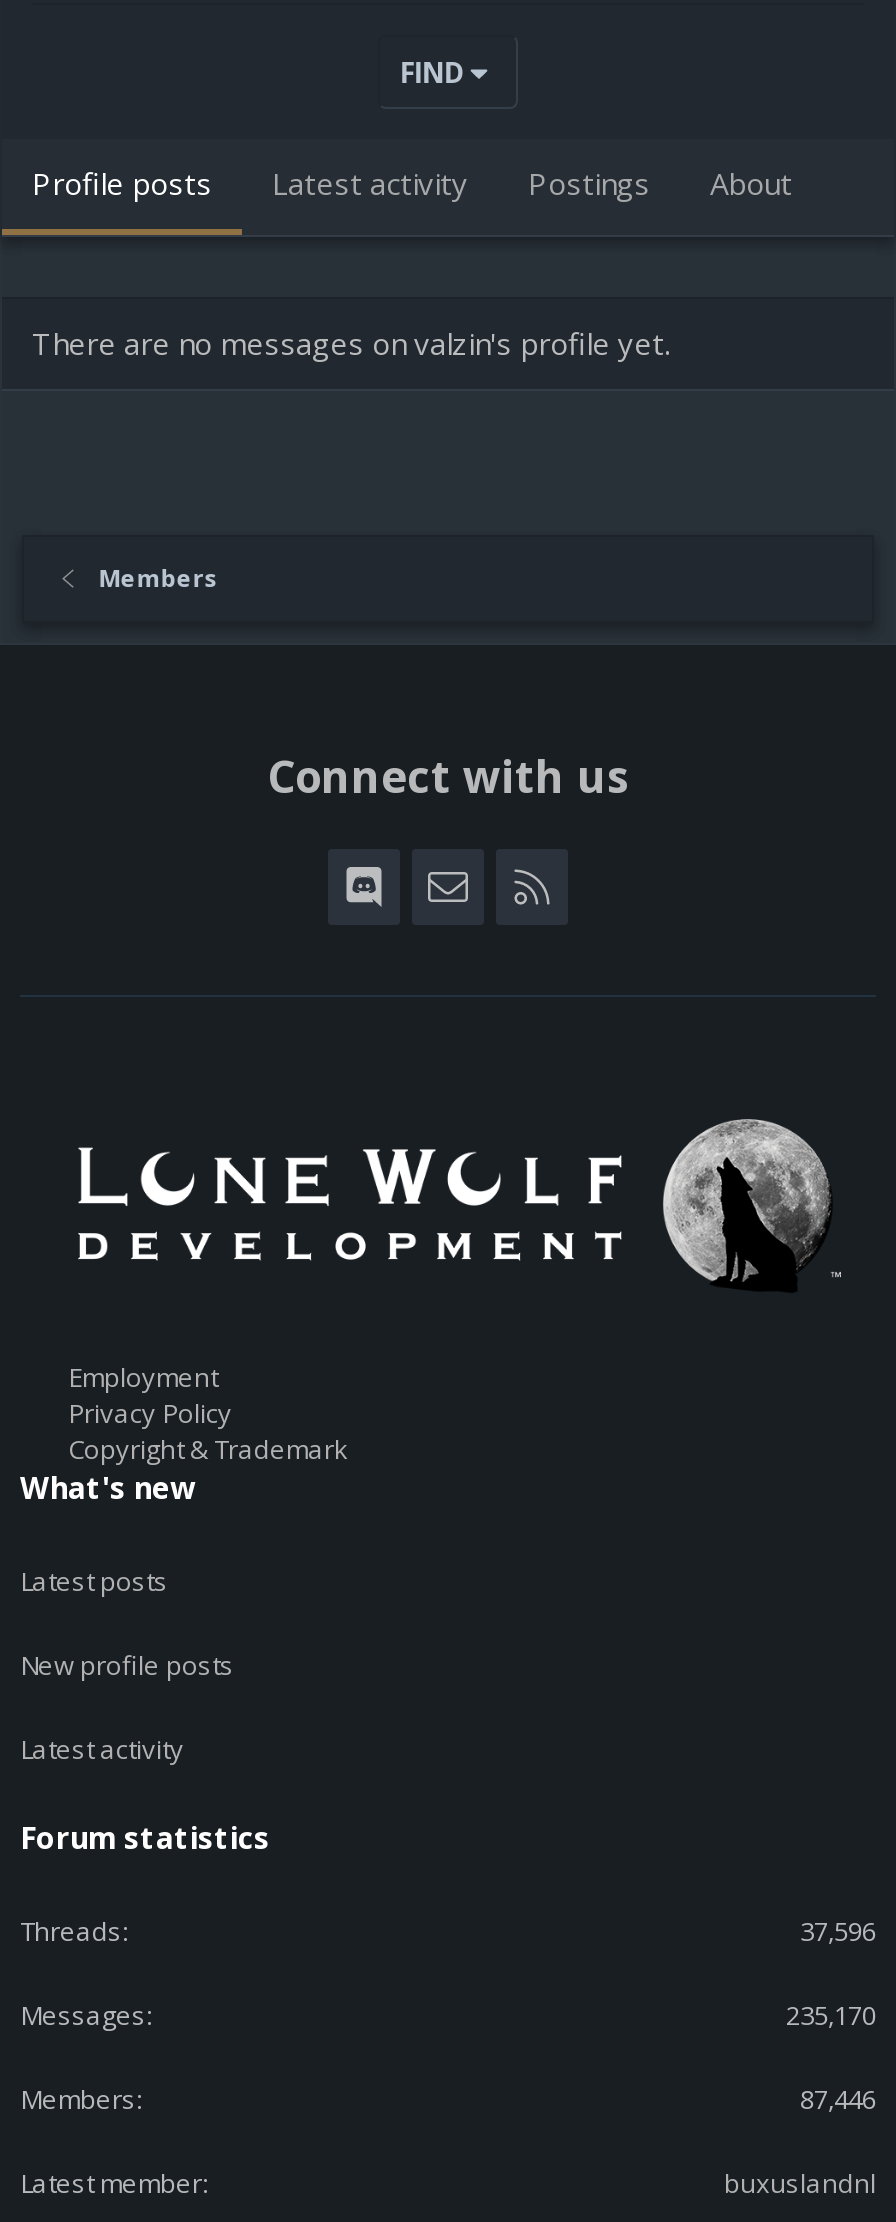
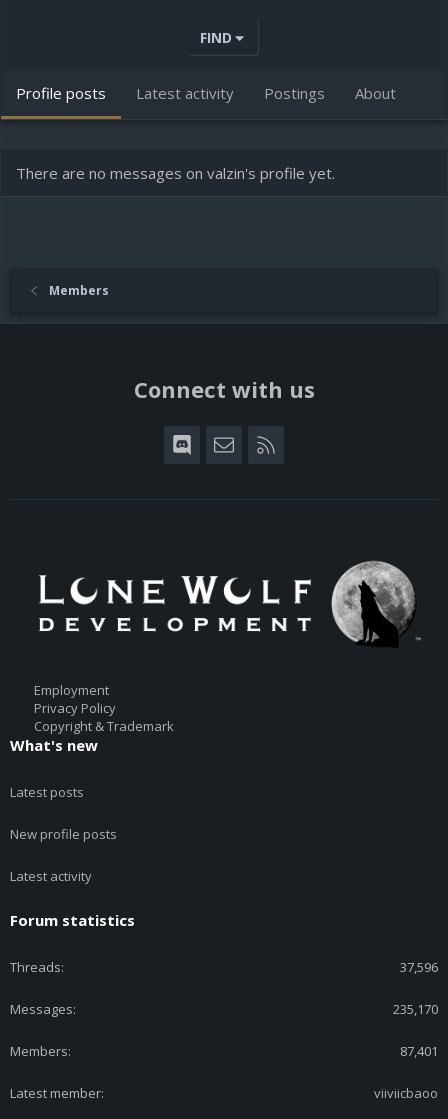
[800,2080,876,2116] 87,446 -> [400,1042,438,1060] 87,401
[724,2164,876,2200] buxuslandnl -> [374,1084,438,1102] viiviicbaoo

